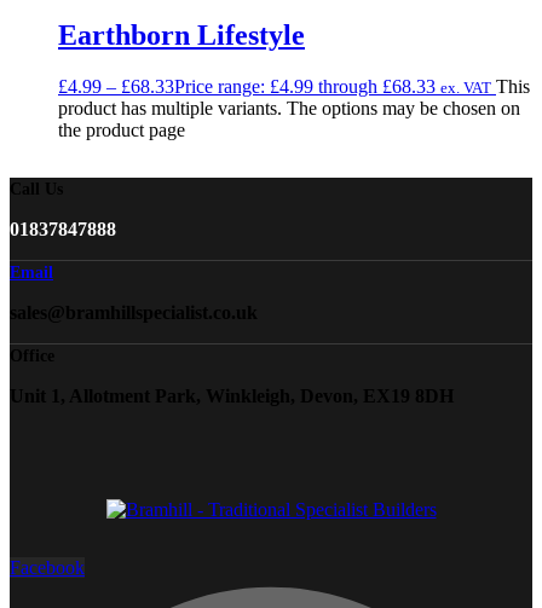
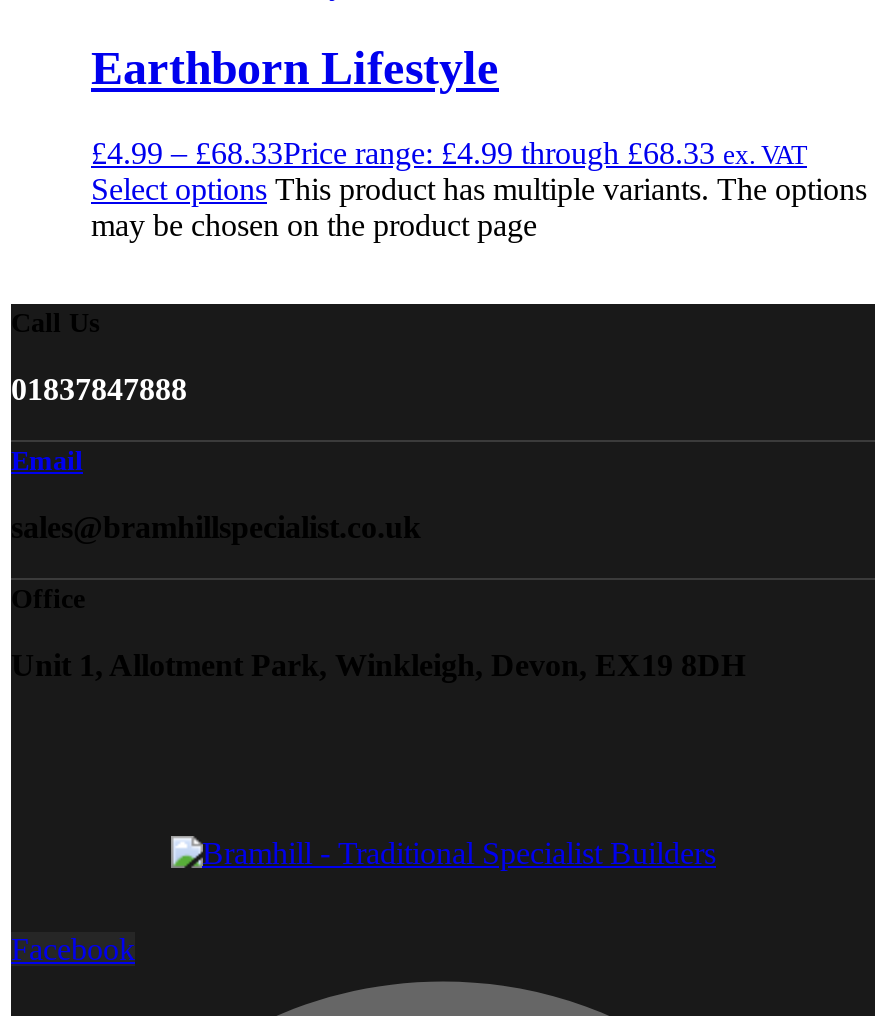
[58,76,530,140] £4.99 – £68.33Price range: £4.99 through £68.33 ex. VAT This | product has multiple variants. The options may be chosen on | the product page -> [91,135,867,241] £4.99 – £68.33Price range: £4.99 through £68.33 ex. VAT | Select options This product has multiple variants. The options | may be chosen on the product page

